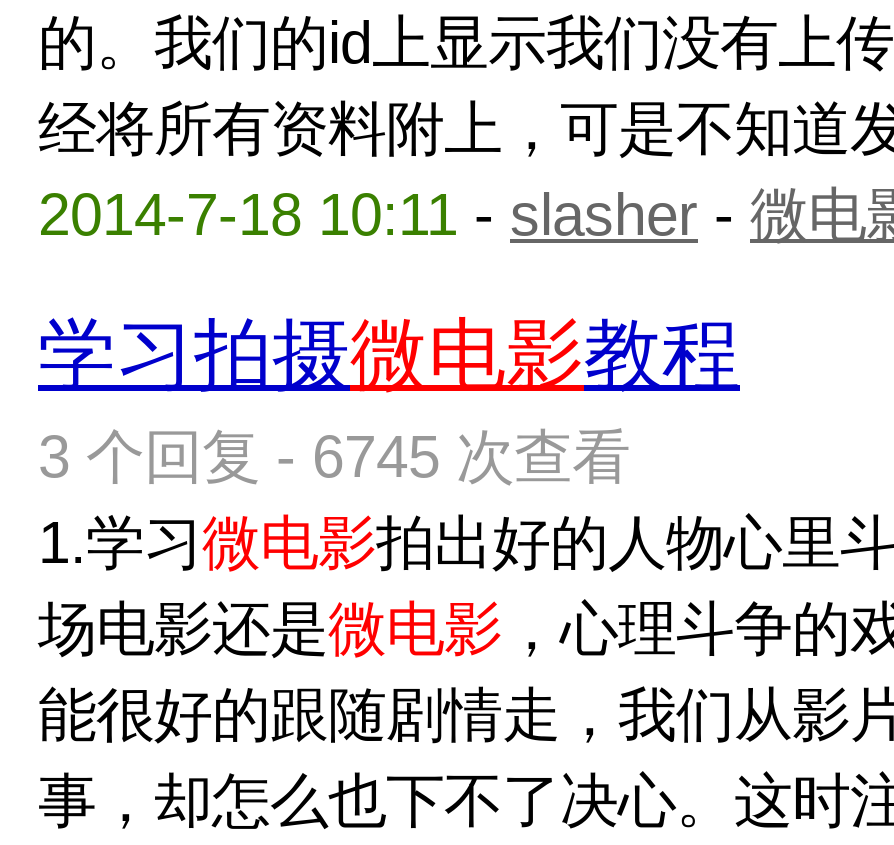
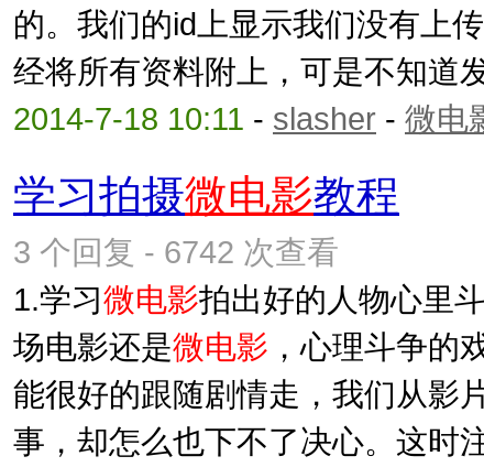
[38,423,630,489] 3 个回复 - 6745 次查看 -> [13,233,339,270] 3 个回复 - 6742 次查看

